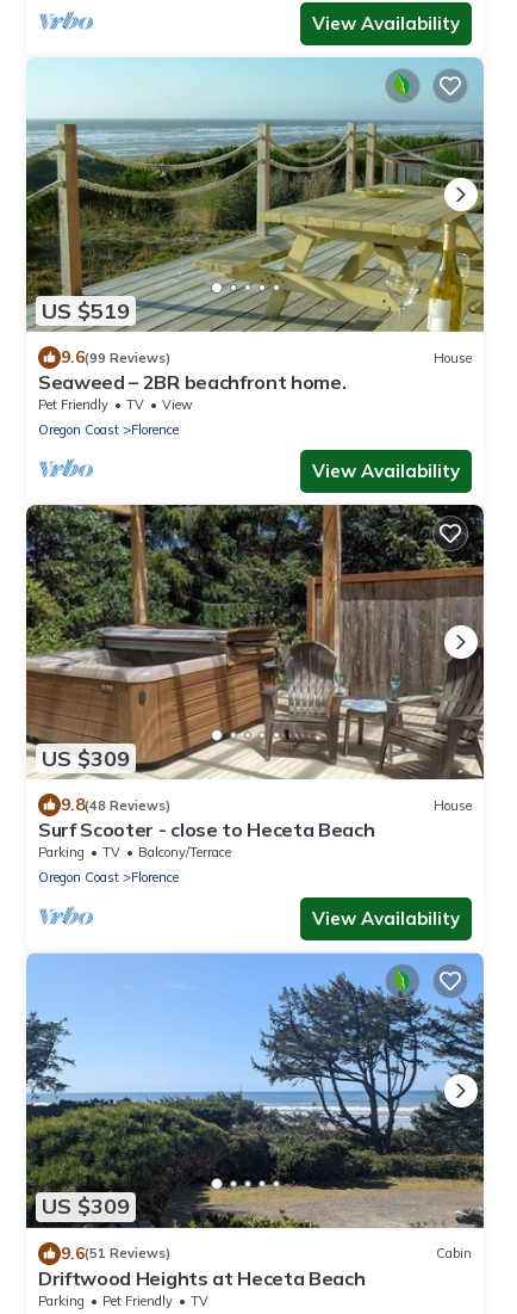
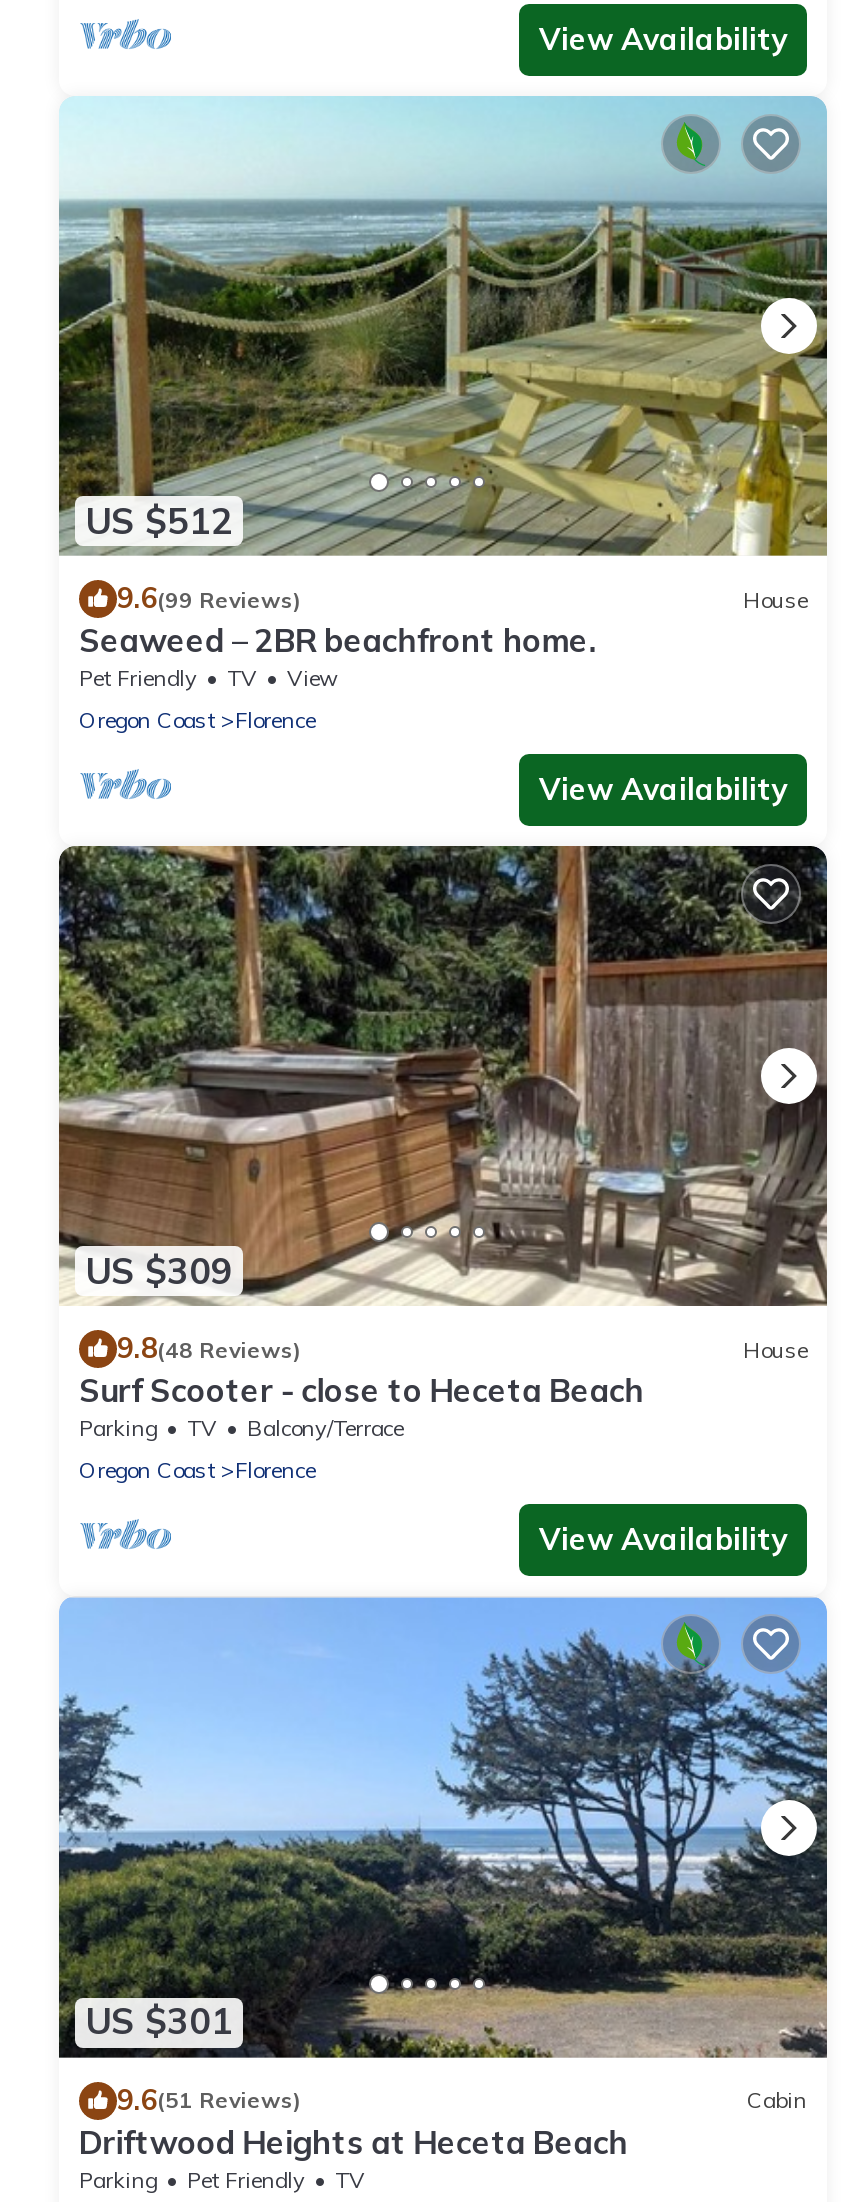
[42,297,130,324] US $519 -> [85,497,233,543] US $512
[42,1193,130,1220] US $309 -> [85,1999,233,2045] US $301

